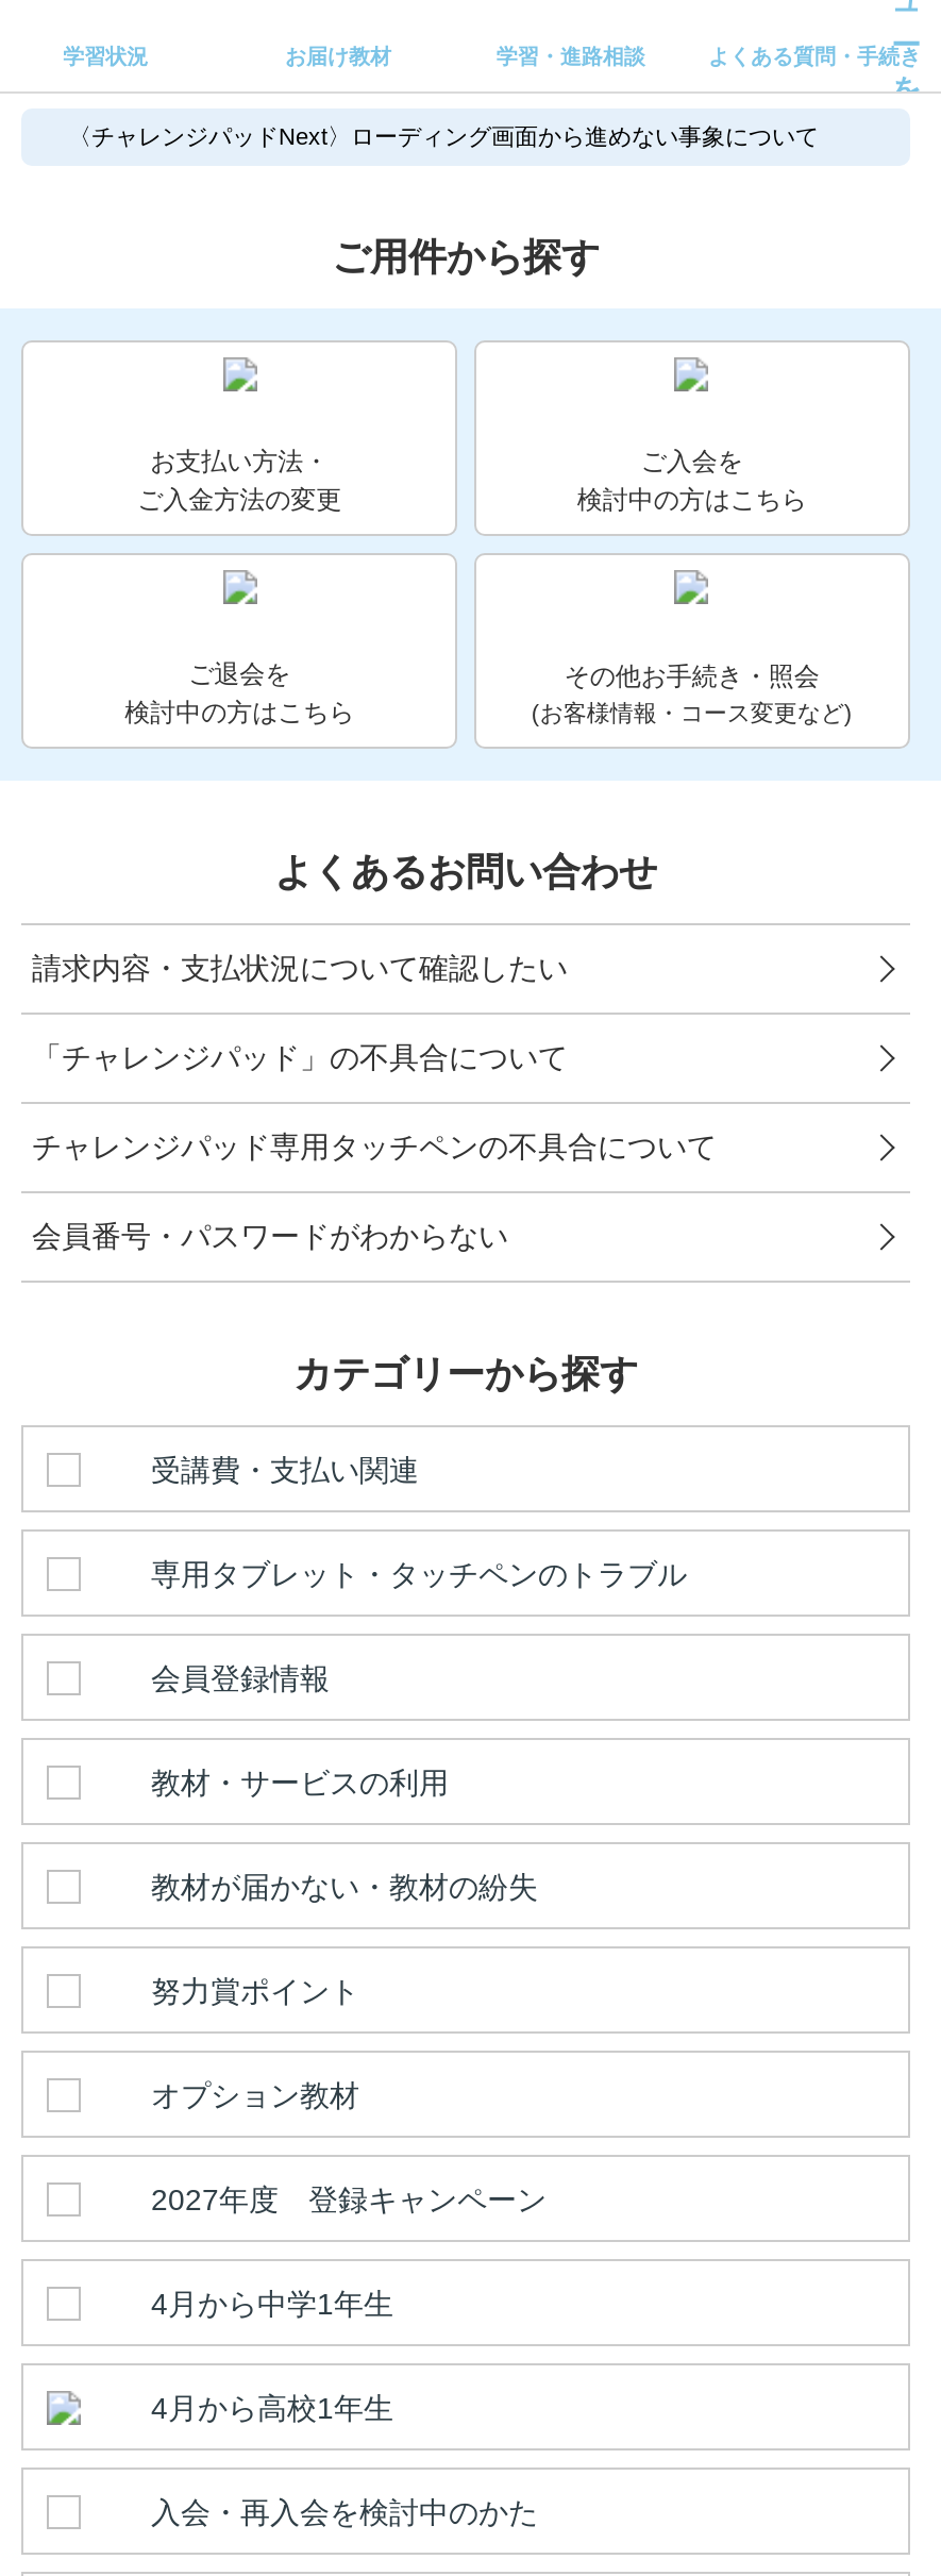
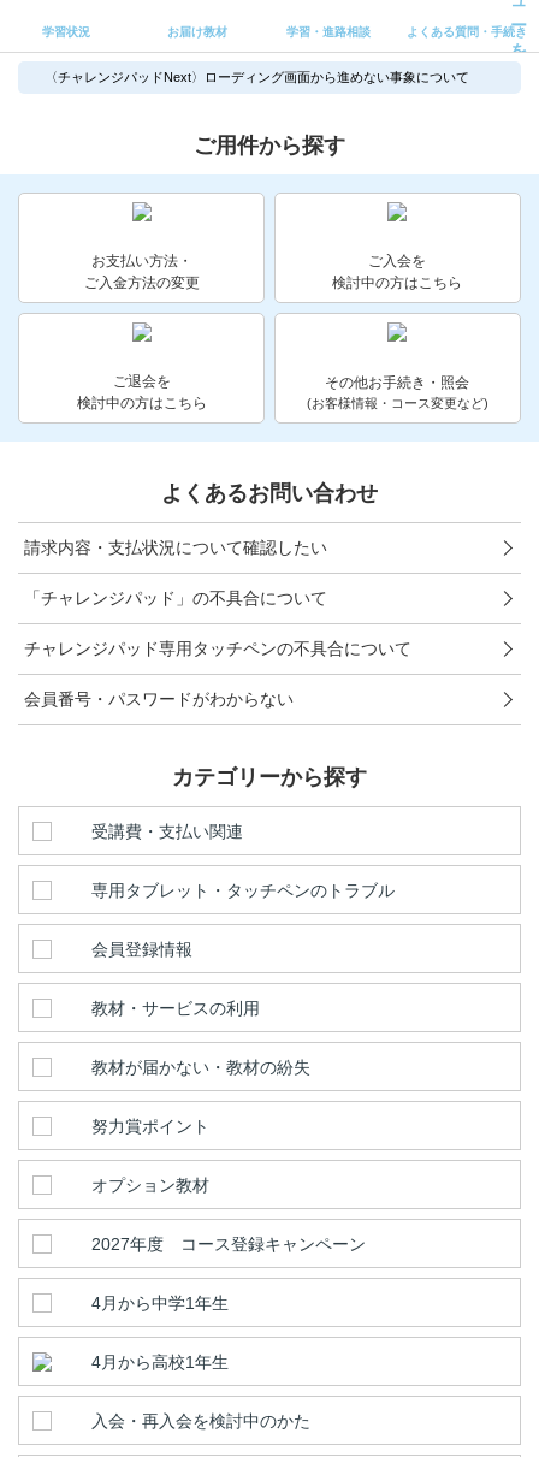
[151,2181,547,2215] 2027年度 登録キャンペーン -> [91,1234,366,1253] 2027年度 コース登録キャンペーン

